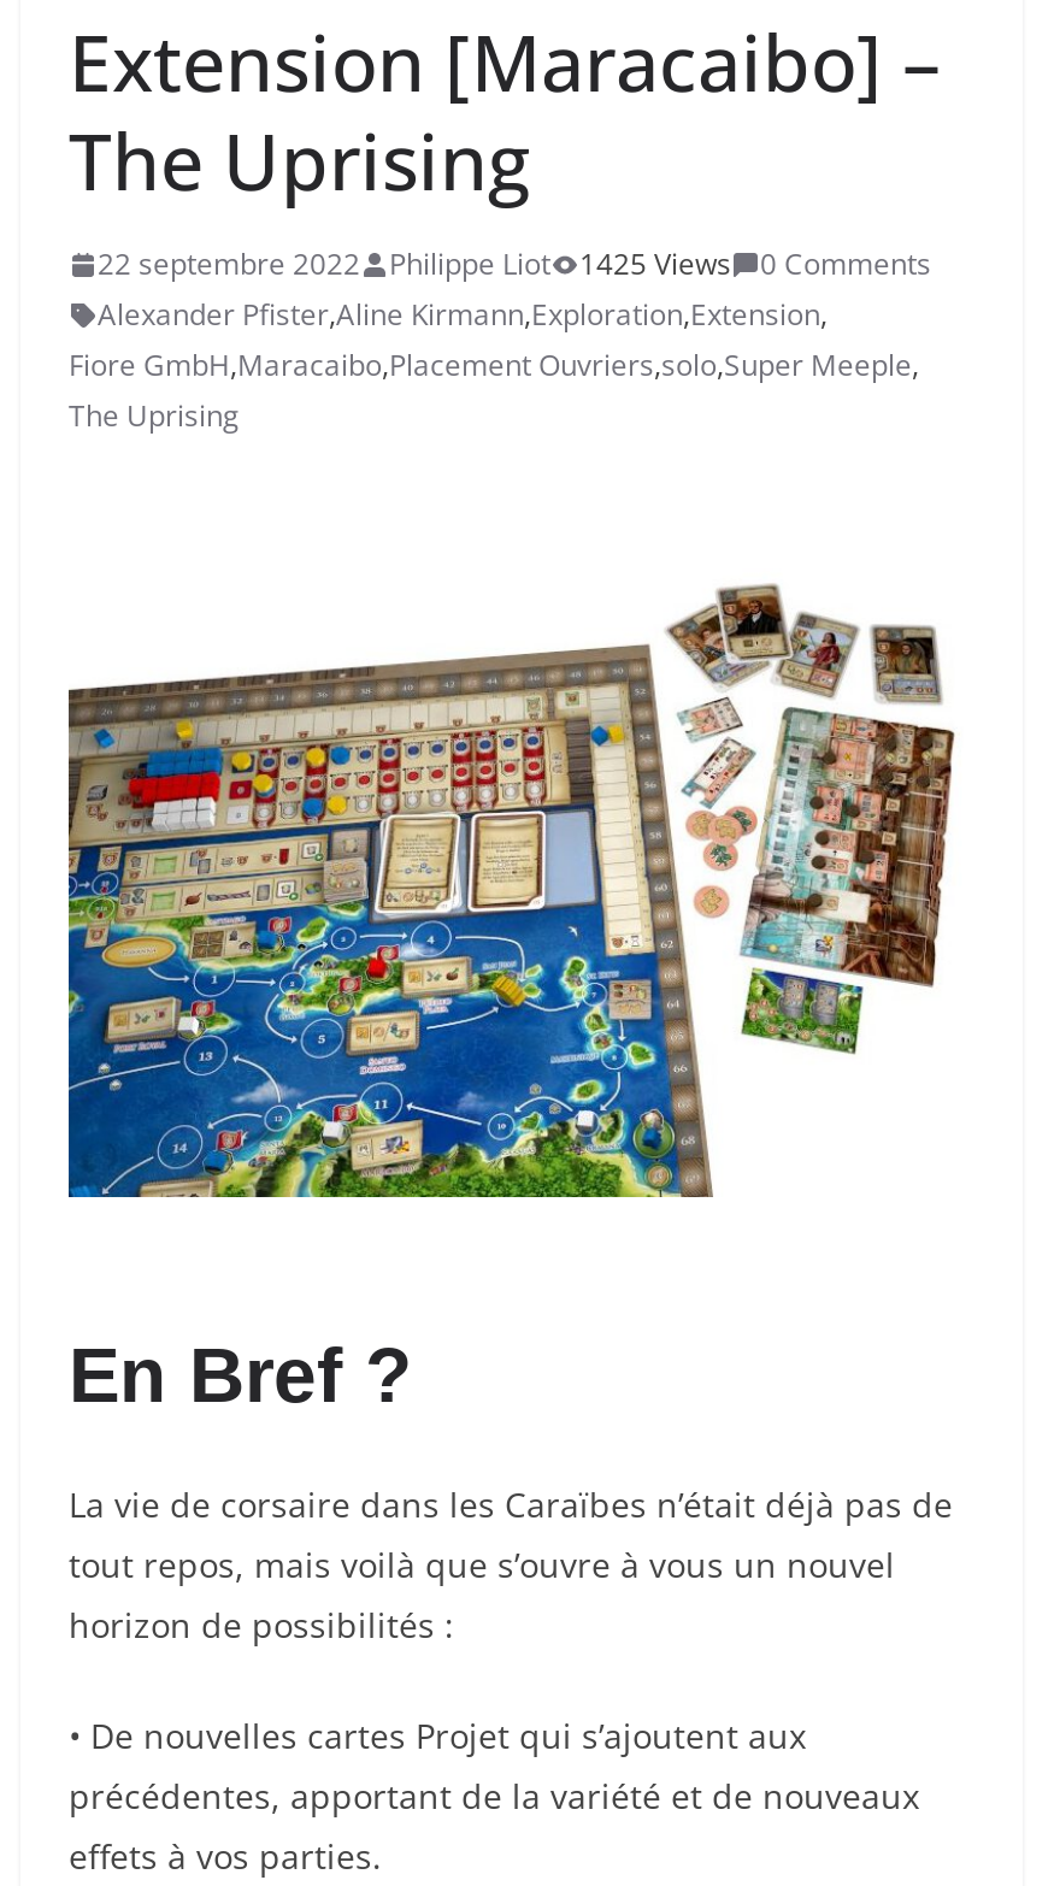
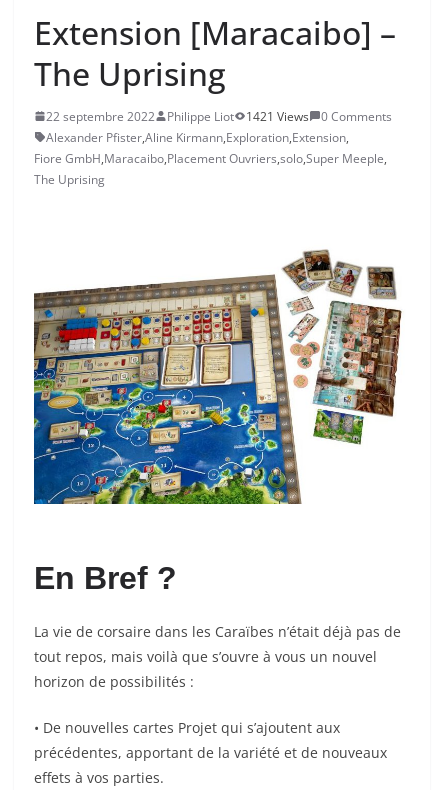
[98,243,931,284] 22 septembre 2022 Philippe Liot 1425 Views 0 Comments -> [46,108,392,125] 22 septembre 2022 Philippe Liot 1421 Views 0 Comments

